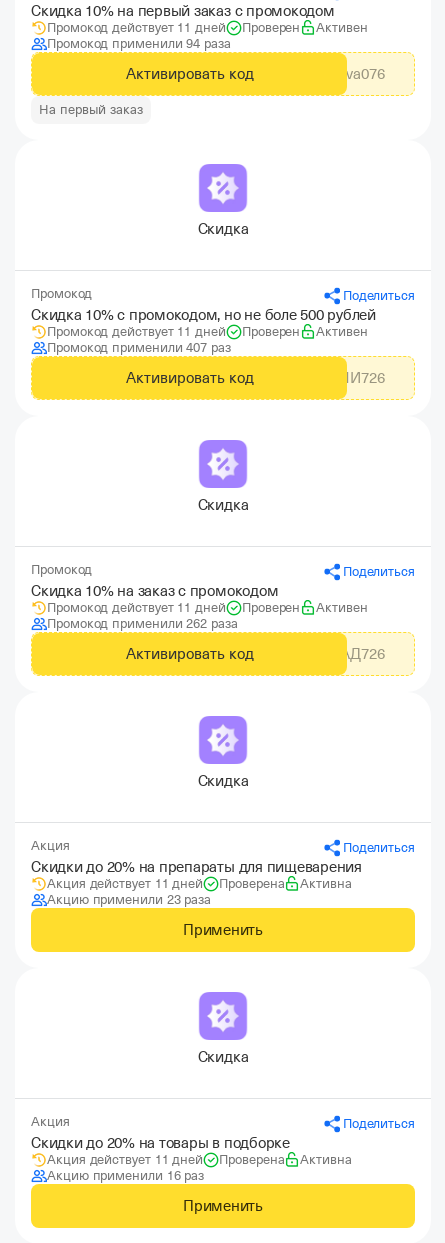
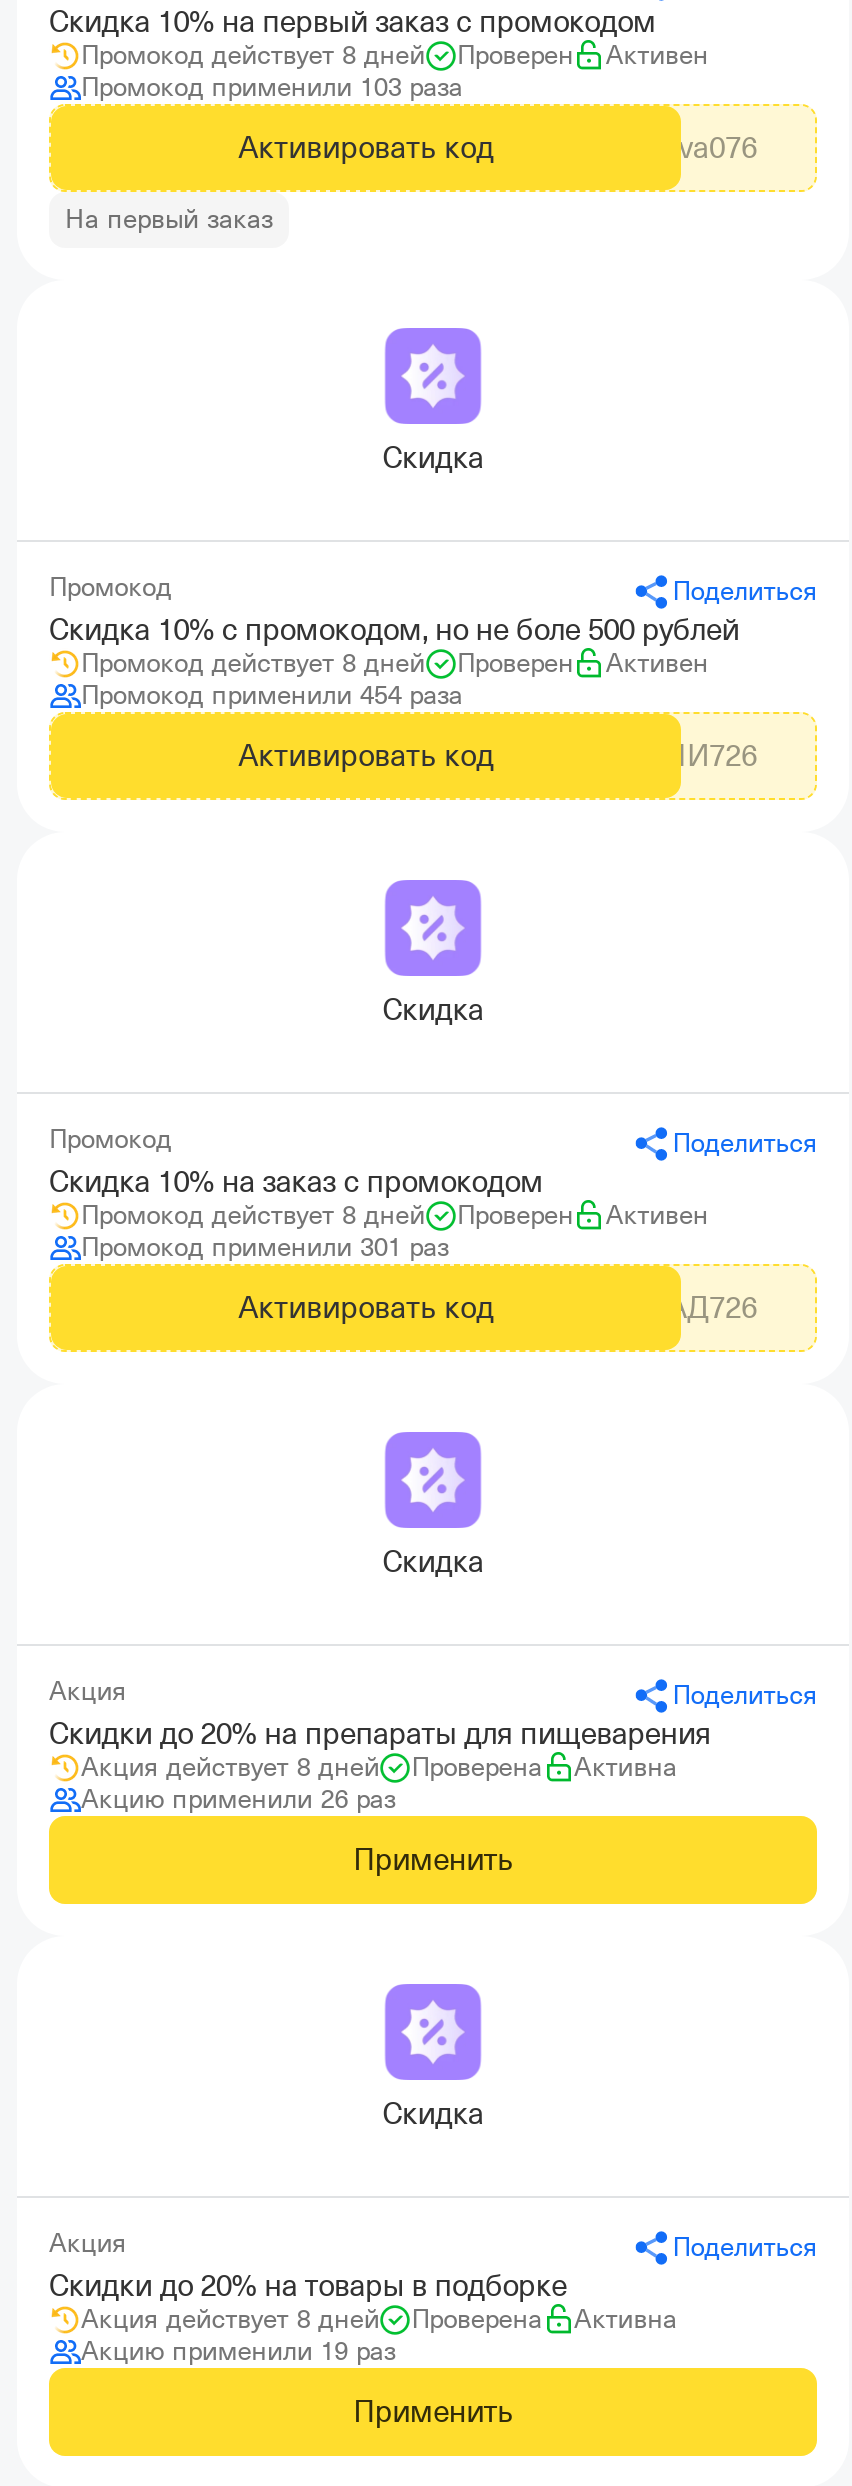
[47,20,226,35] Промокод действует 11 дней -> [81,40,425,70] Промокод действует 8 дней
[47,36,231,51] Промокод применили 94 раза -> [81,72,463,102] Промокод применили 103 раза
[47,324,226,339] Промокод действует 11 дней -> [81,648,425,678] Промокод действует 8 дней
[47,340,231,355] Промокод применили 407 раз -> [81,680,463,710] Промокод применили 454 раза
[47,600,226,615] Промокод действует 11 дней -> [81,1200,425,1230] Промокод действует 8 дней
[47,616,238,631] Промокод применили 262 раза -> [81,1232,449,1262] Промокод применили 301 раз
[47,876,203,891] Акция действует 11 дней -> [81,1752,379,1782] Акция действует 8 дней
[47,892,211,907] Акцию применили 23 раза -> [81,1784,395,1814] Акцию применили 26 раз
[47,1152,203,1167] Акция действует 11 дней -> [81,2304,379,2334] Акция действует 8 дней
[47,1168,204,1183] Акцию применили 16 раз -> [81,2336,395,2366] Акцию применили 19 раз

